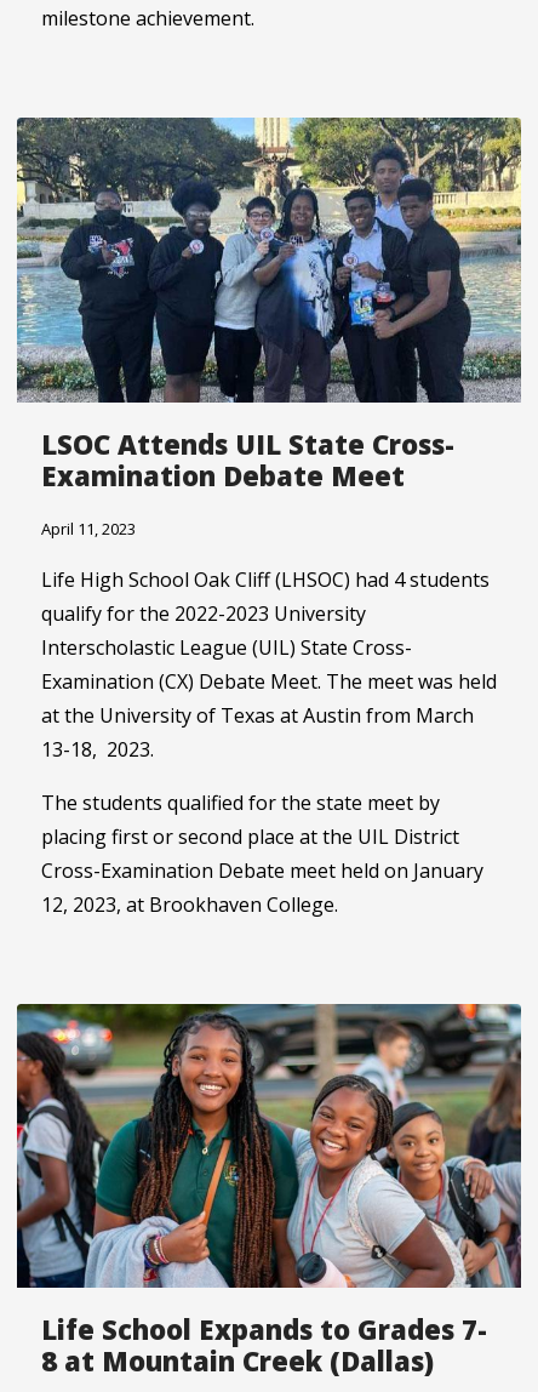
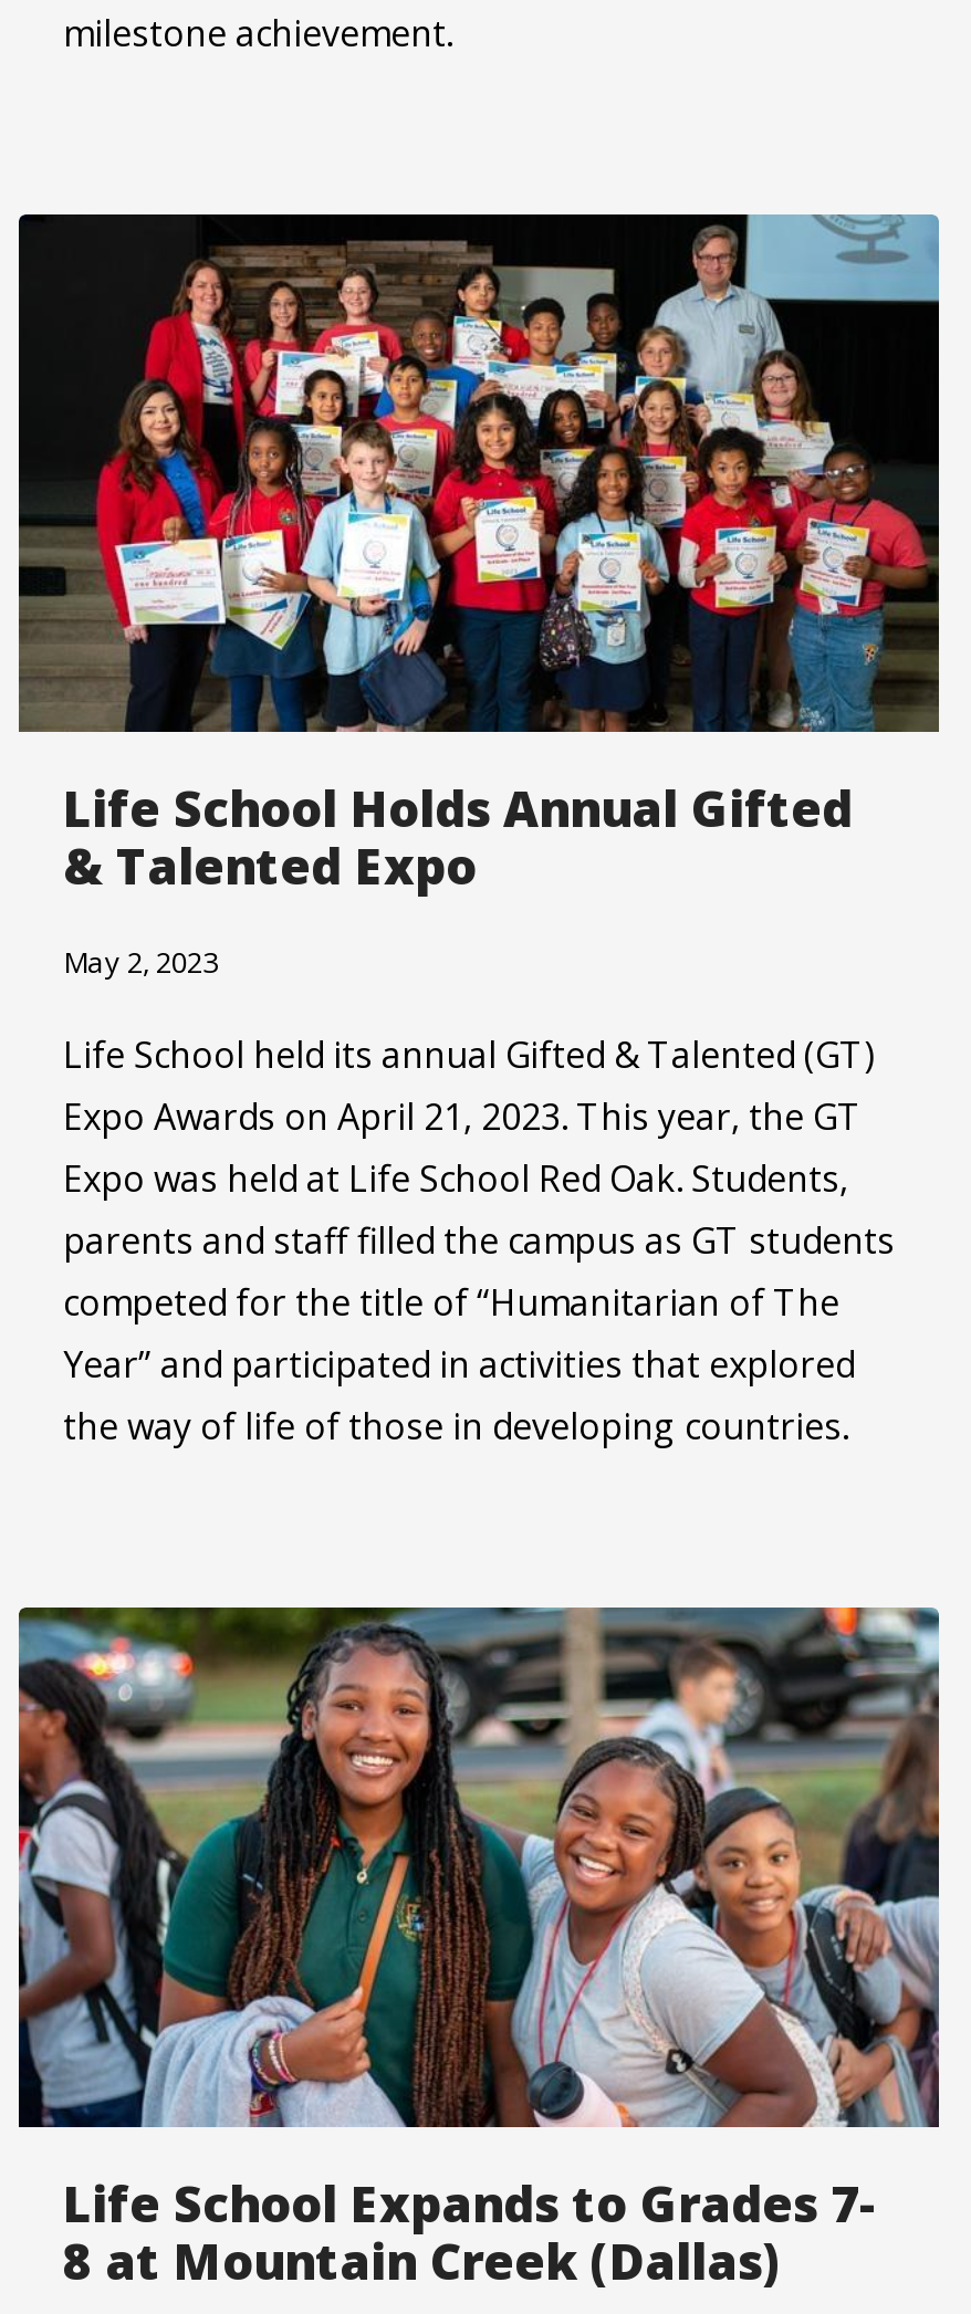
[16,116,522,918] [image] | LSOC Attends UIL State Cross- | Examination Debate Meet | April 11, 2023 | Life High School Oak Cliff (LHSOC) had 4 students | qualify for the 2022-2023 University | Interscholastic League (UIL) State Cross- | Examination (CX) Debate Meet. The meet was held | at the University of Texas at Austin from March | 13-18, 2023. | The students qualified for the state meet by | placing first or second place at the UIL District | Cross-Examination Debate meet held on January | 12, 2023, at Brookhaven College. -> [17,212,941,1452] [image] | Life School Holds Annual Gifted | & Talented Expo | May 2, 2023 | Life School held its annual Gifted & Talented (GT) | Expo Awards on April 21, 2023. This year, the GT | Expo was held at Life School Red Oak. Students, | parents and staff filled the campus as GT students | competed for the title of “Humanitarian of The | Year” and participated in activities that explored | the way of life of those in developing countries.

